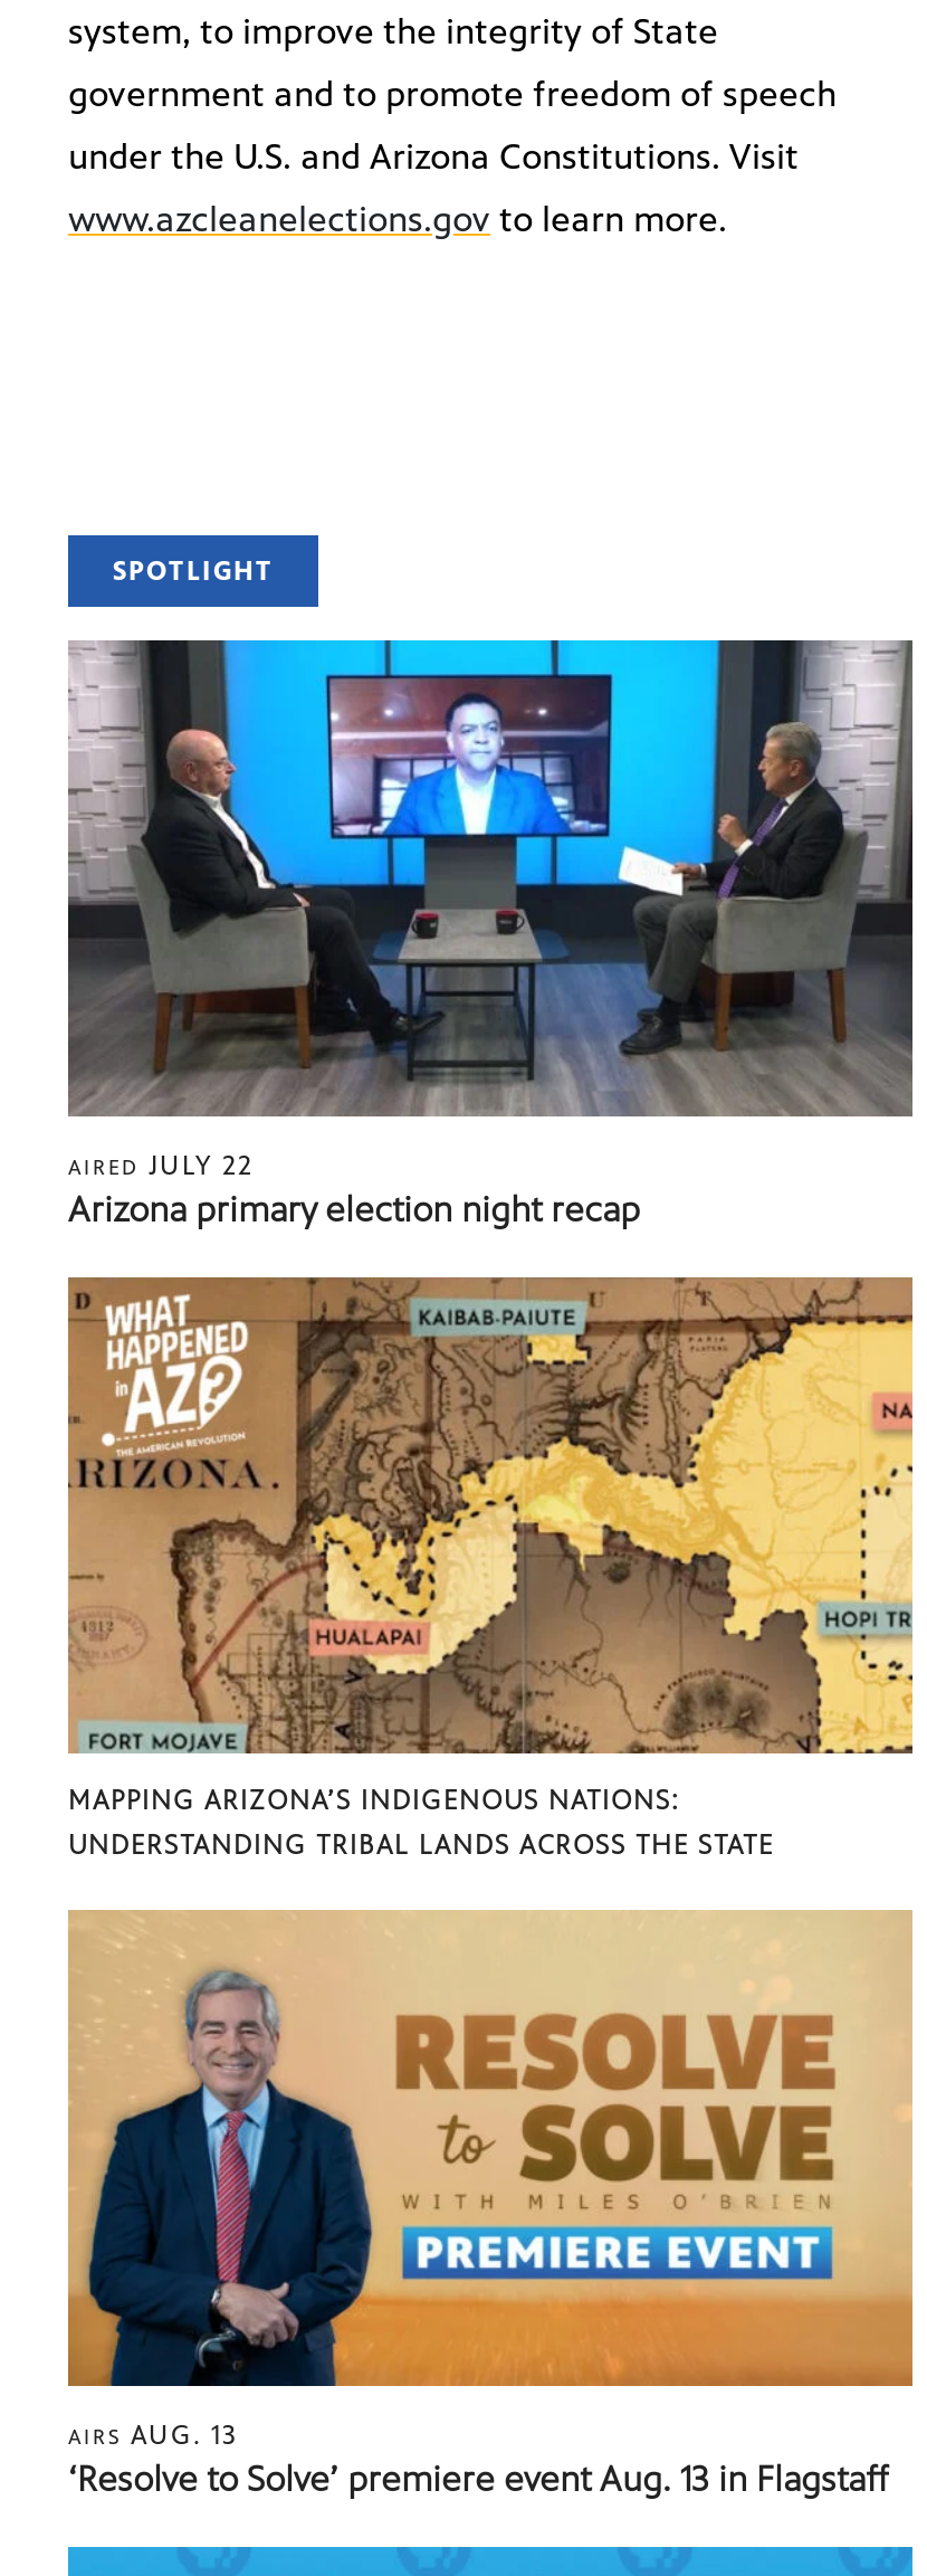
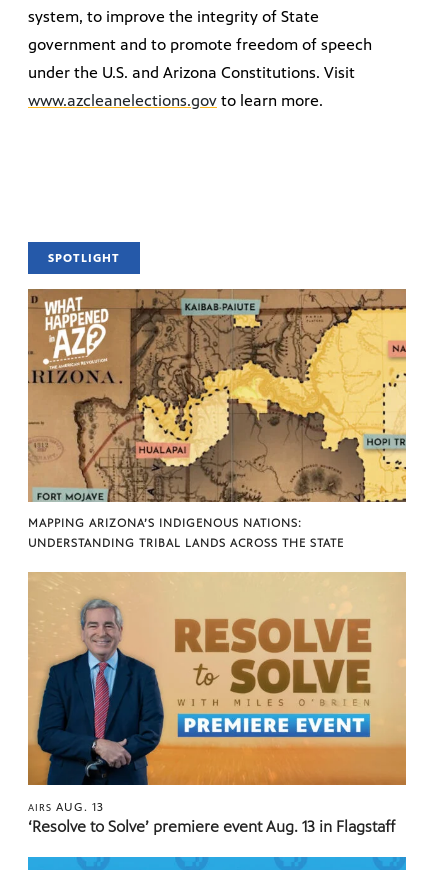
[66,638,915,1231] [image] | AIRED JULY 22 | Arizona primary election night recap -> none

